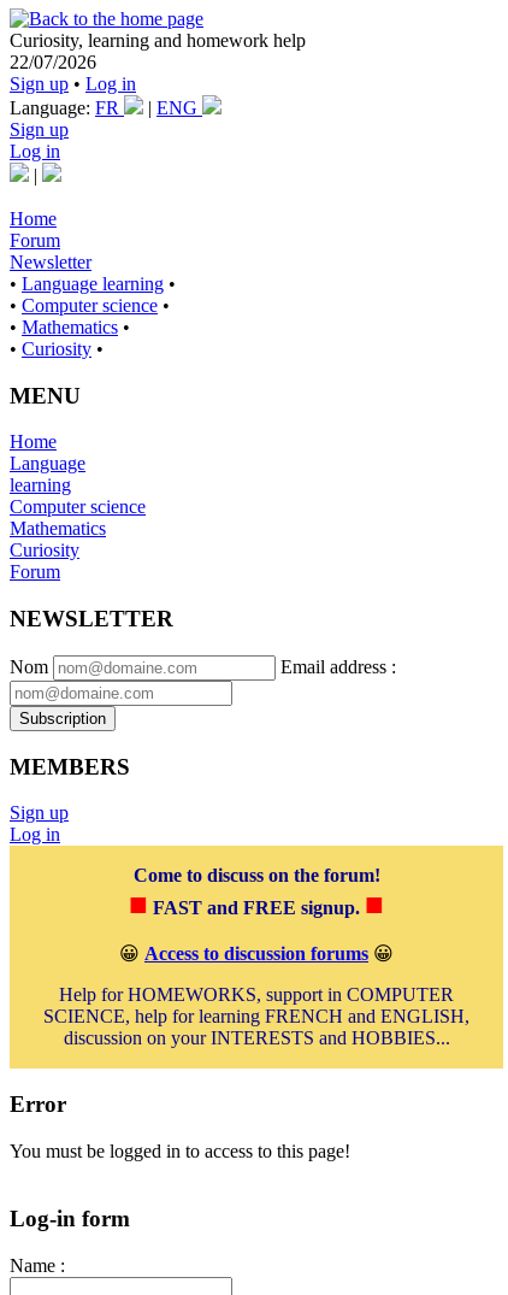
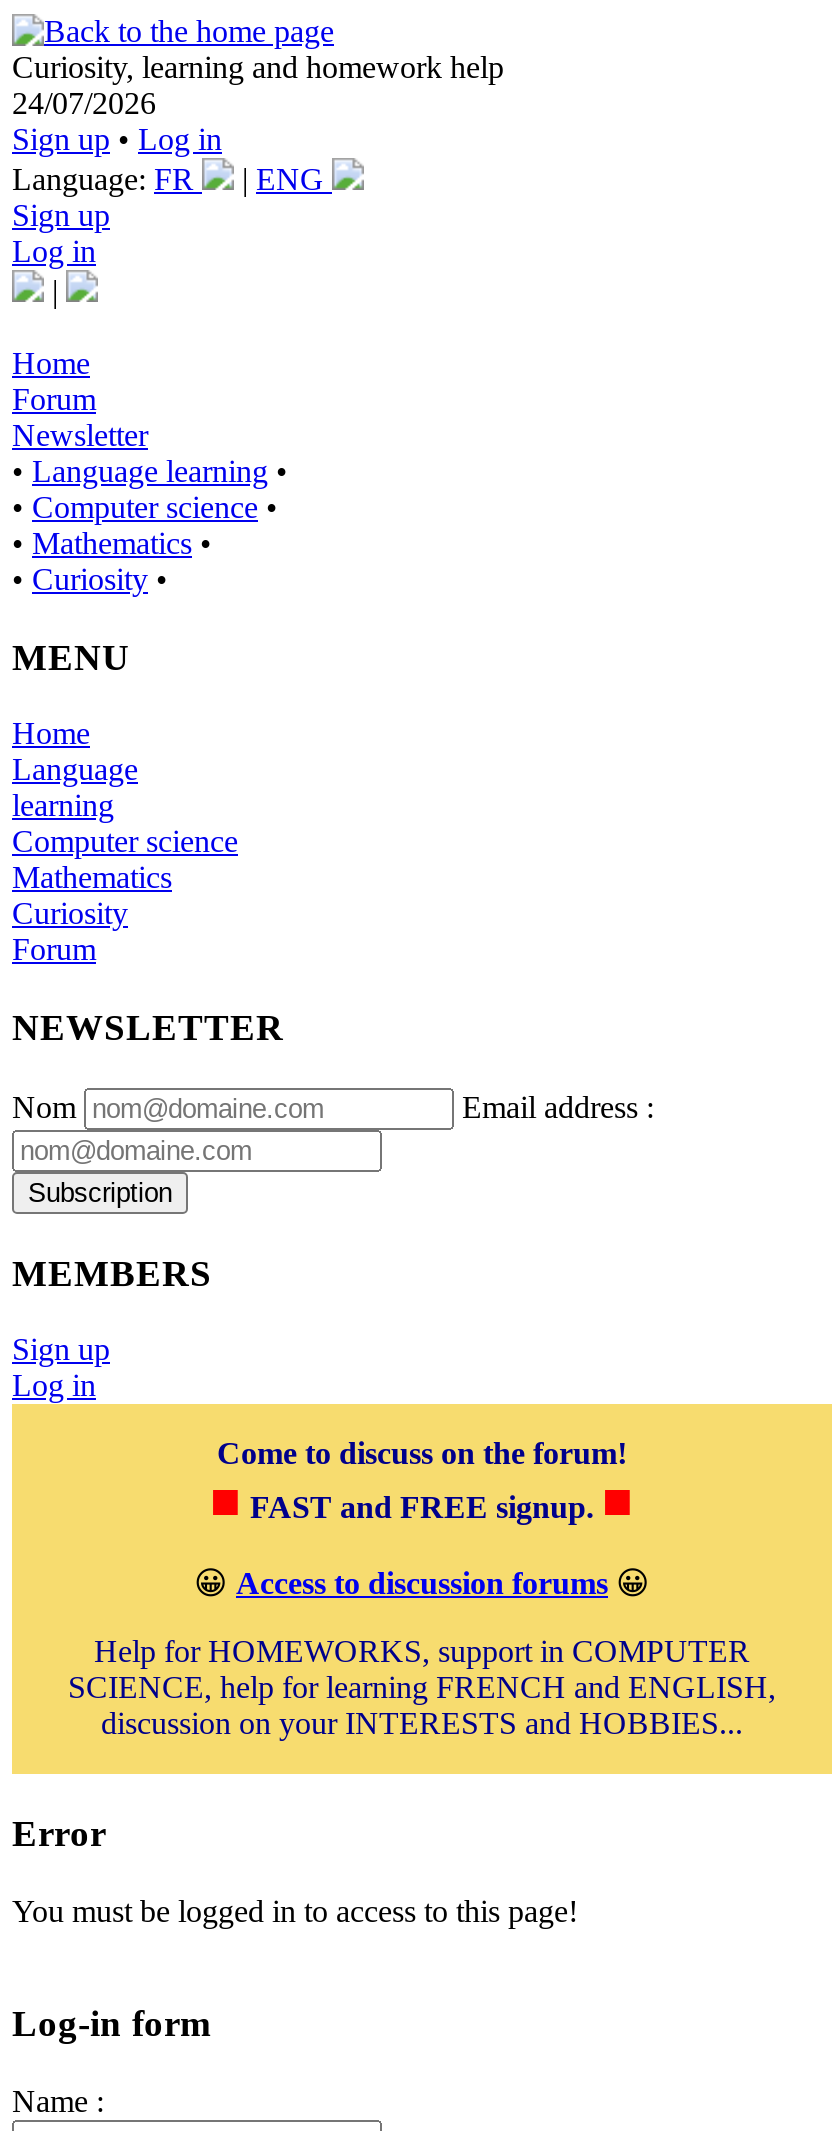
[10,52,96,72] 22/07/2026 -> [12,86,156,120] 24/07/2026

